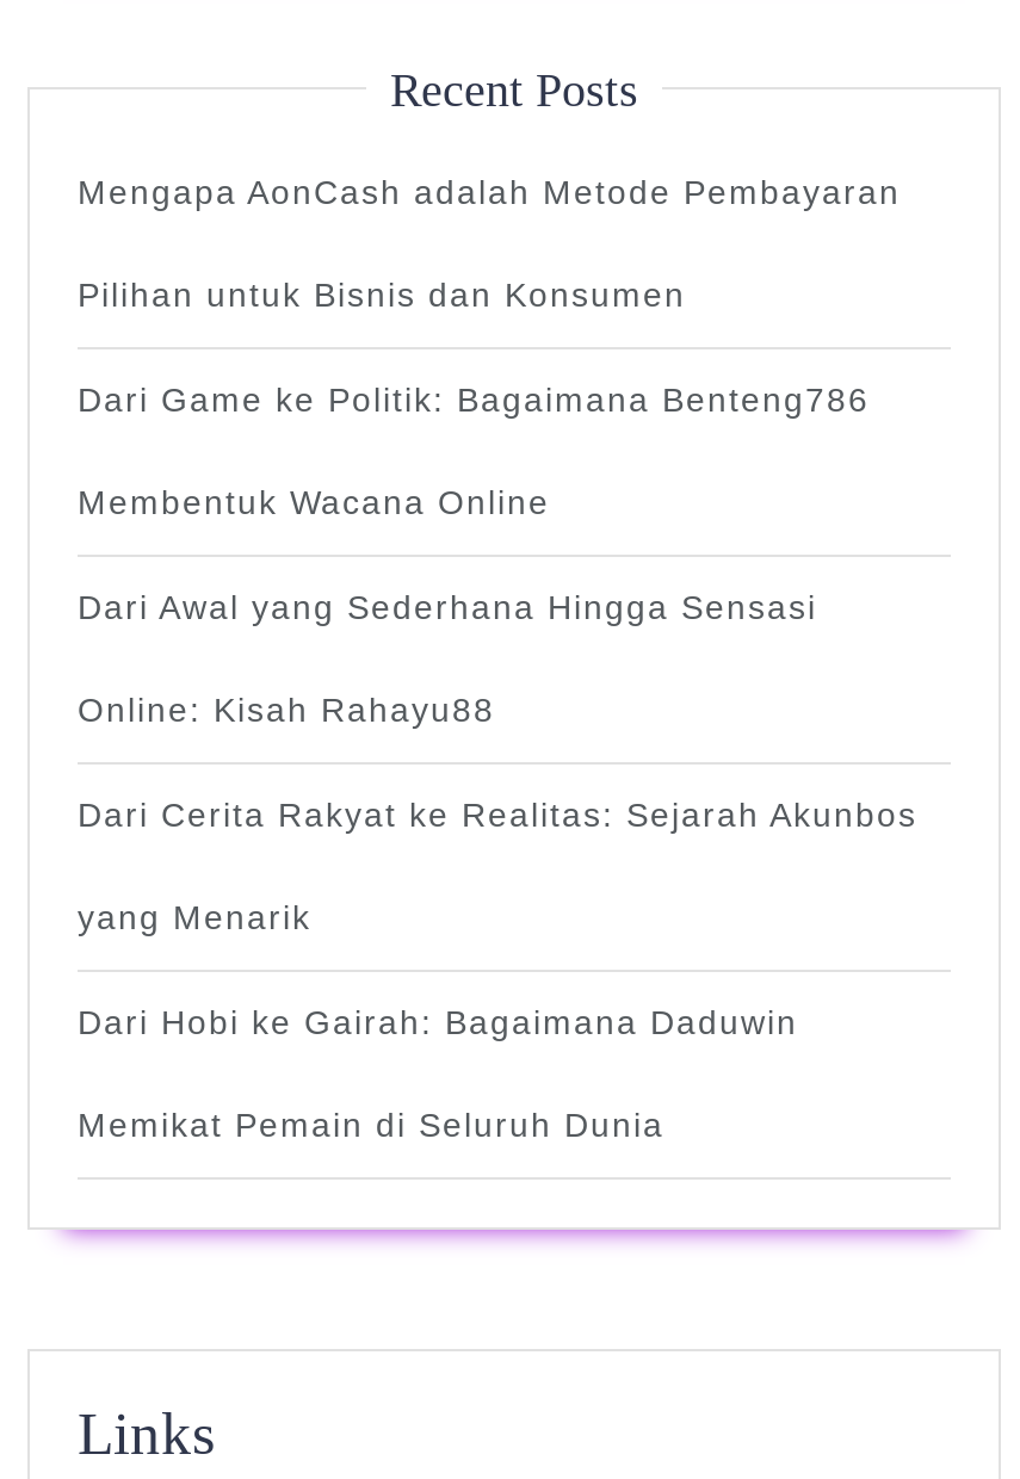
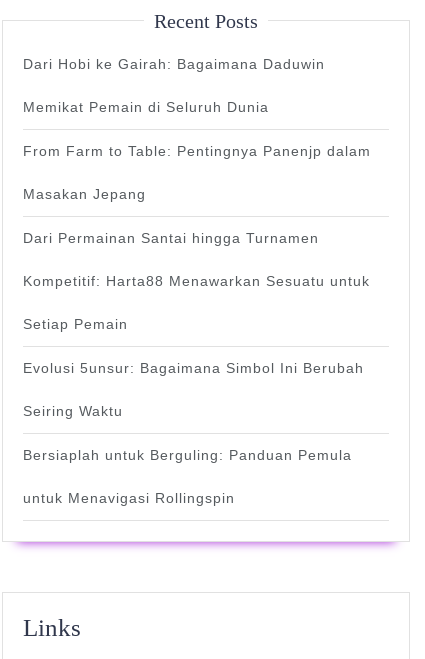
[78,174,917,937] Mengapa AonCash adalah Metode Pembayaran | Pilihan untuk Bisnis dan Konsumen | Dari Game ke Politik: Bagaimana Benteng786 | Membentuk Wacana Online | Dari Awal yang Sederhana Hingga Sensasi | Online: Kisah Rahayu88 | Dari Cerita Rakyat ke Realitas: Sejarah Akunbos | yang Menarik -> none
moved [78,1004,798,1145] -> [23,56,325,115]: Dari Hobi ke Gairah: Bagaimana Daduwin | Memikat Pemain di Seluruh Dunia
none -> [23,143,371,506] From Farm to Table: Pentingnya Panenjp dalam | Masakan Jepang | Dari Permainan Santai hingga Turnamen | Kompetitif: Harta88 Menawarkan Sesuatu untuk | Setiap Pemain | Evolusi 5unsur: Bagaimana Simbol Ini Berubah | Seiring Waktu | Bersiaplah untuk Berguling: Panduan Pemula | untuk Menavigasi Rollingspin

